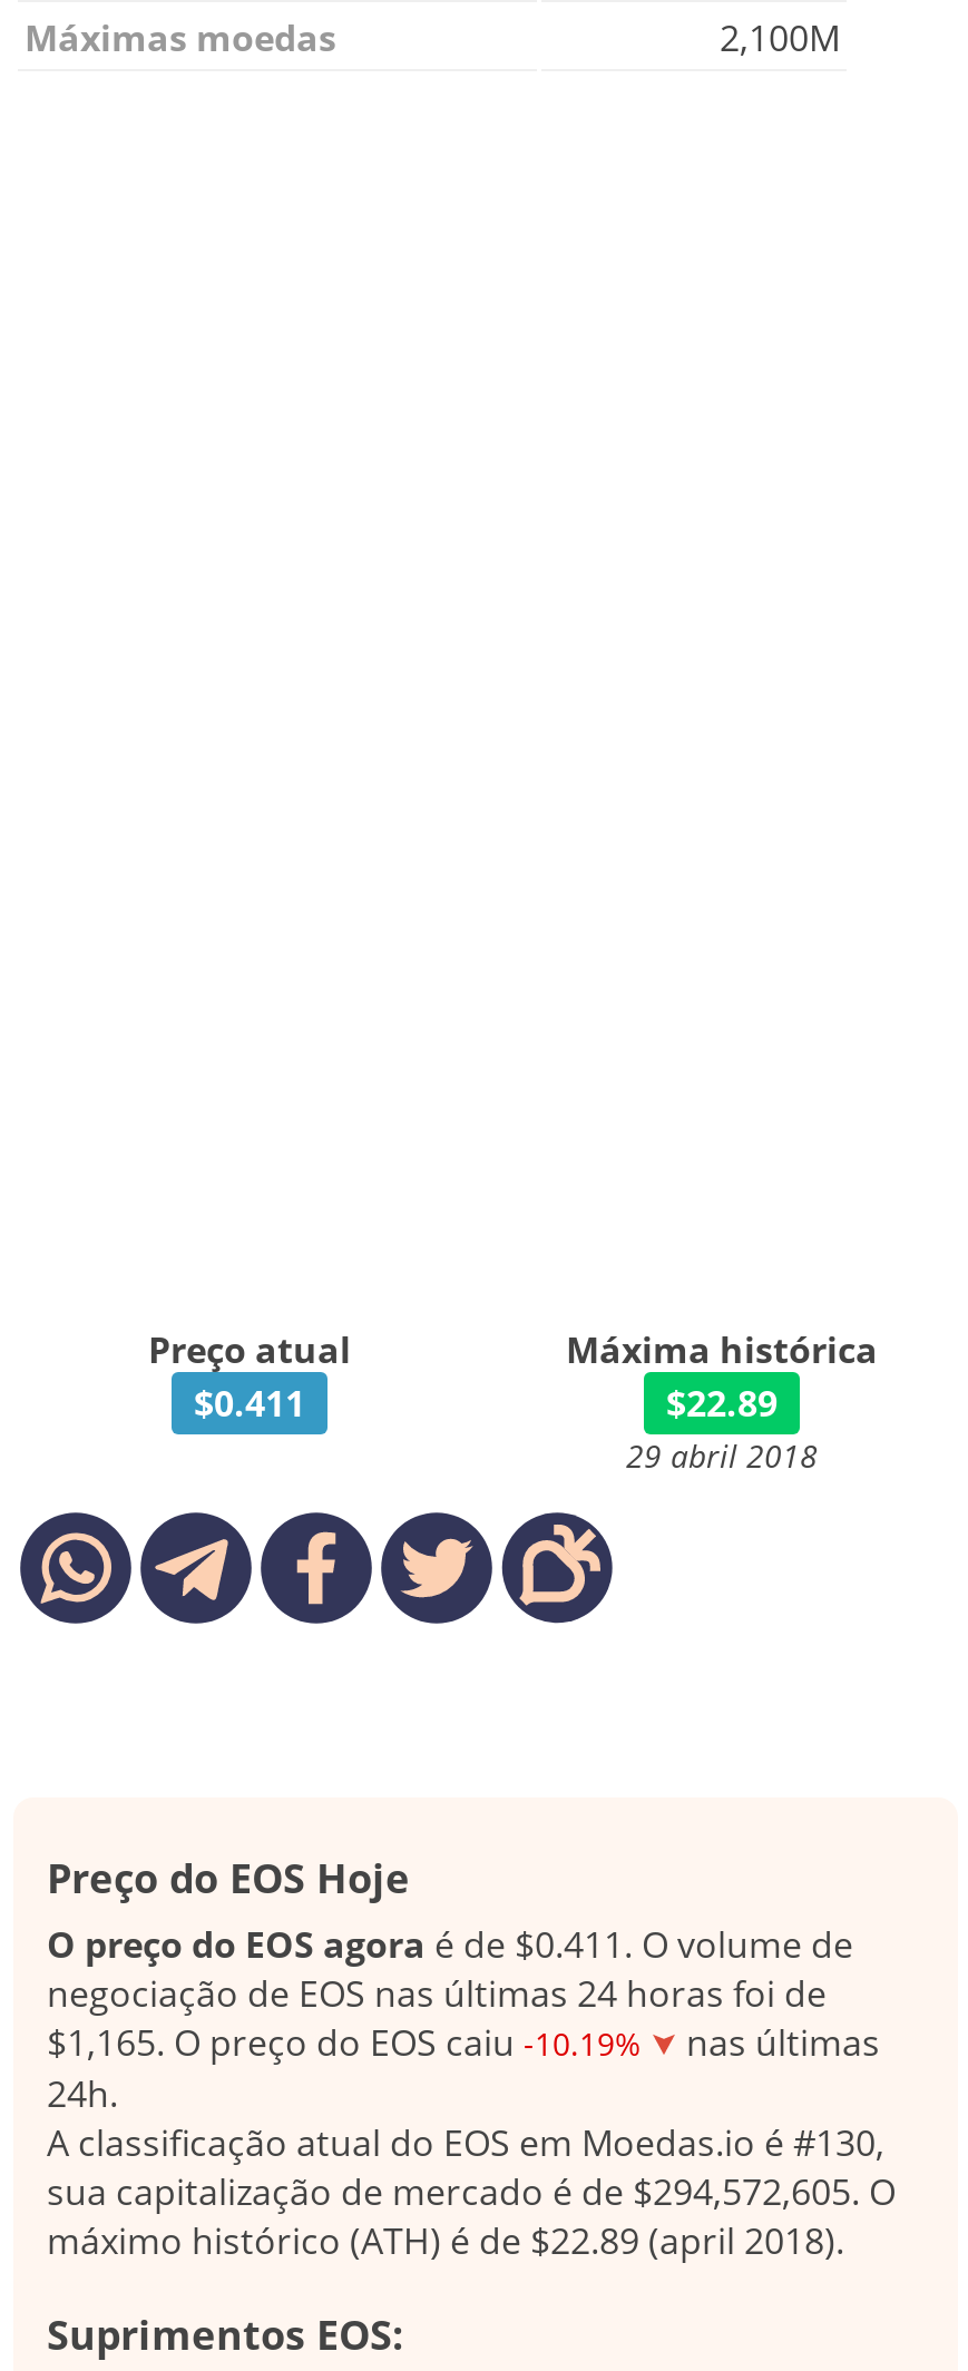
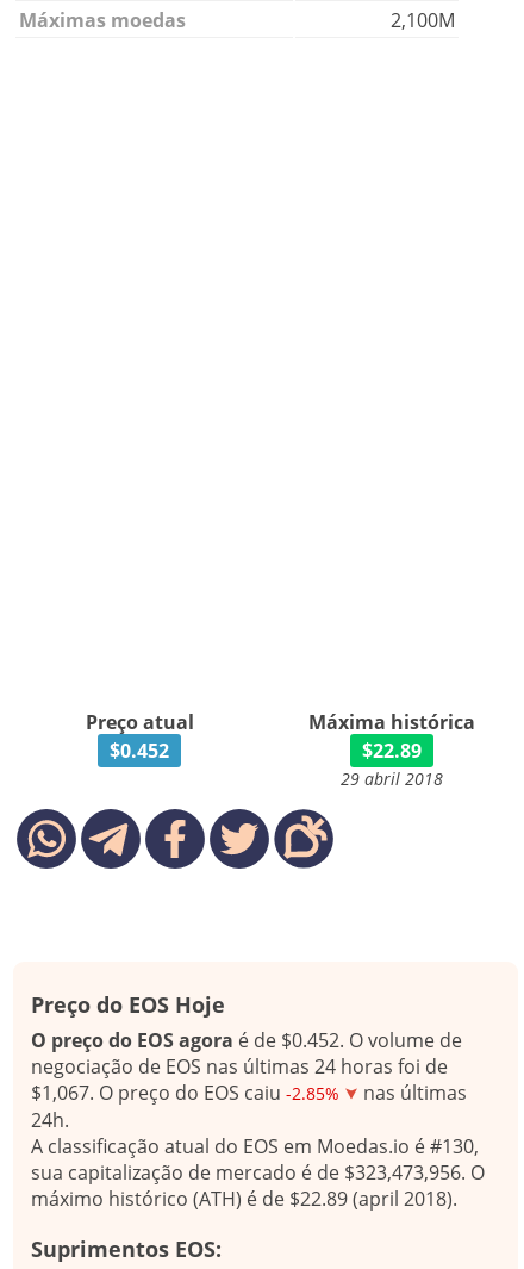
[194,1379,305,1428] $0.411 -> [110,738,169,764] $0.452
[47,1920,853,1969] O preço do EOS agora é de $0.411. O volume de -> [31,1027,462,1053] O preço do EOS agora é de $0.452. O volume de
[47,2018,880,2067] $1,165. O preço do EOS caiu -10.19% nas últimas -> [31,1080,467,1106] $1,067. O preço do EOS caiu -2.85% nas últimas
[47,2167,896,2216] sua capitalização de mercado é de $294,572,605. O -> [31,1159,485,1186] sua capitalização de mercado é de $323,473,956. O

